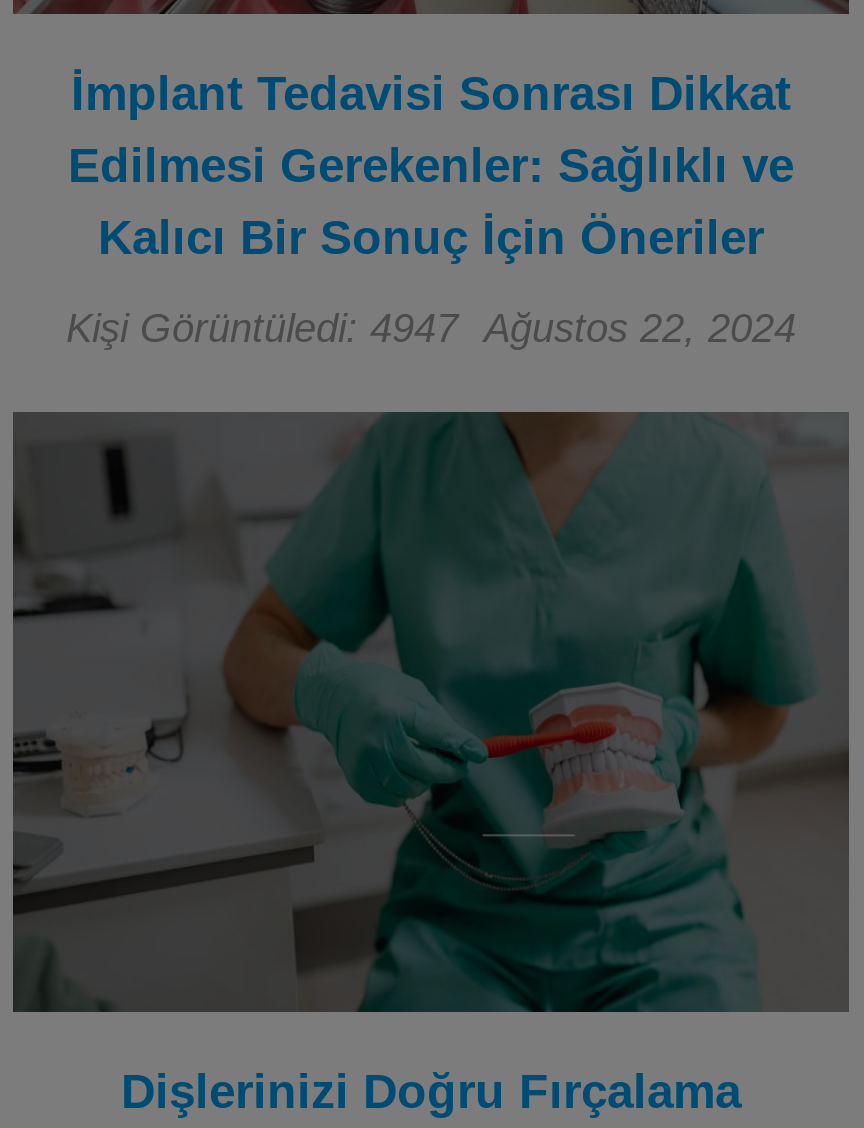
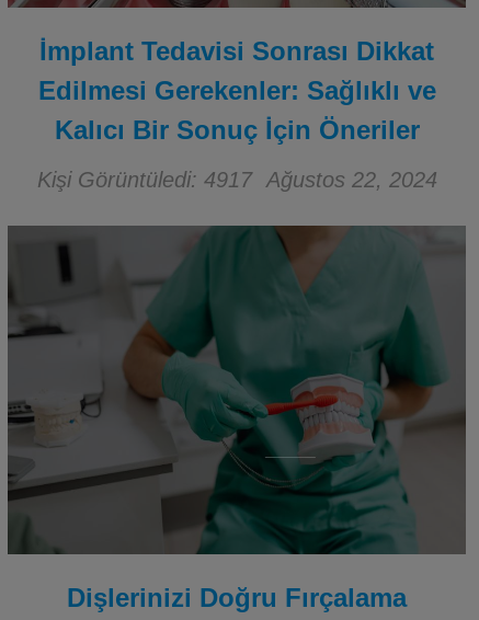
[66,306,796,350] Kişi Görüntüledi: 4947 Ağustos 22, 2024 -> [37,168,437,192] Kişi Görüntüledi: 4917 Ağustos 22, 2024

